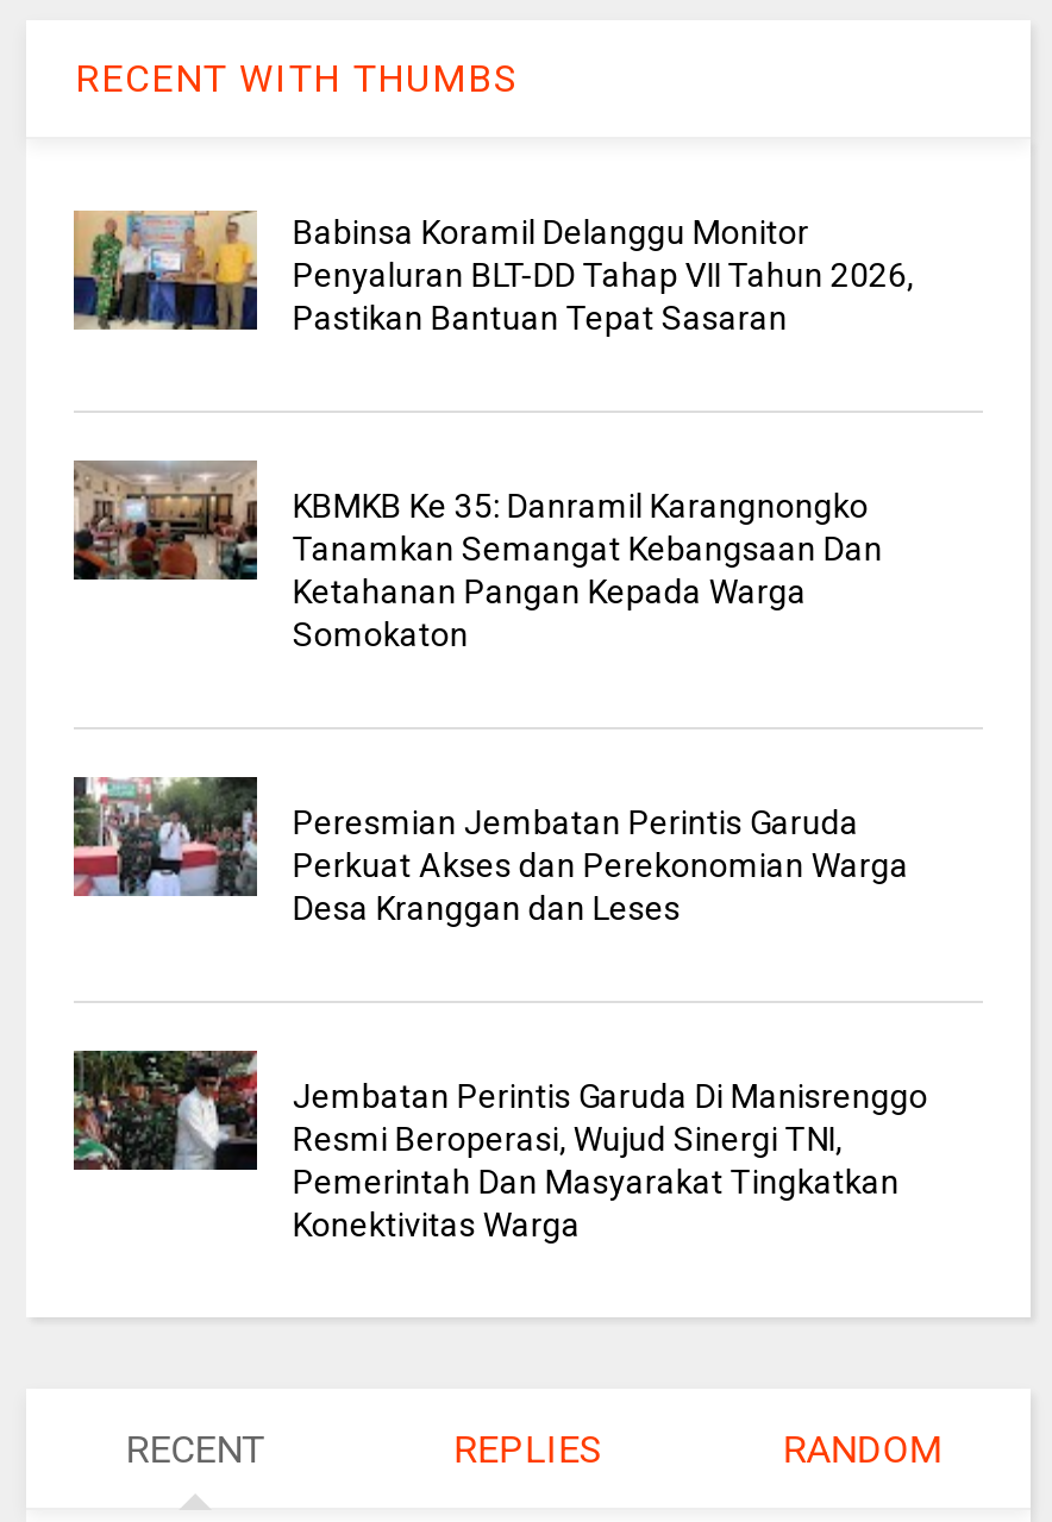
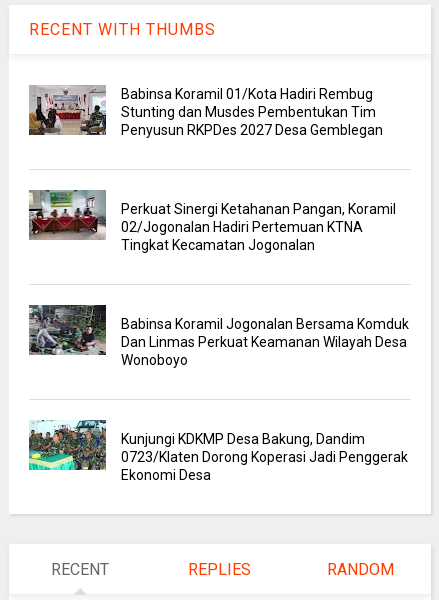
[71,211,914,336] [image] | Babinsa Koramil Delanggu Monitor | Penyaluran BLT-DD Tahap VII Tahun 2026, | Pastikan Bantuan Tepat Sasaran -> [28,85,383,138] [image] | Babinsa Koramil 01/Kota Hadiri Rembug | Stunting dan Musdes Pembentukan Tim | Penyusun RKPDes 2027 Desa Gemblegan
[71,461,883,653] [image] | KBMKB Ke 35: Danramil Karangnongko | Tanamkan Semangat Kebangsaan Dan | Ketahanan Pangan Kepada Warga | Somokaton -> [28,190,396,253] [image] | Perkuat Sinergi Ketahanan Pangan, Koramil | 02/Jogonalan Hadiri Pertemuan KTNA | Tingkat Kecamatan Jogonalan
[71,775,909,927] [image] | Peresmian Jembatan Perintis Garuda | Perkuat Akses dan Perekonomian Warga | Desa Kranggan dan Leses -> [29,304,409,368] [image] | Babinsa Koramil Jogonalan Bersama Komduk | Dan Linmas Perkuat Keamanan Wilayah Desa | Wonoboyo
[71,1048,928,1243] [image] | Jembatan Perintis Garuda Di Manisrenggo | Resmi Beroperasi, Wujud Sinergi TNI, | Pemerintah Dan Masyarakat Tingkatkan | Konektivitas Warga -> [28,419,408,483] [image] | Kunjungi KDKMP Desa Bakung, Dandim | 0723/Klaten Dorong Koperasi Jadi Penggerak | Ekonomi Desa

